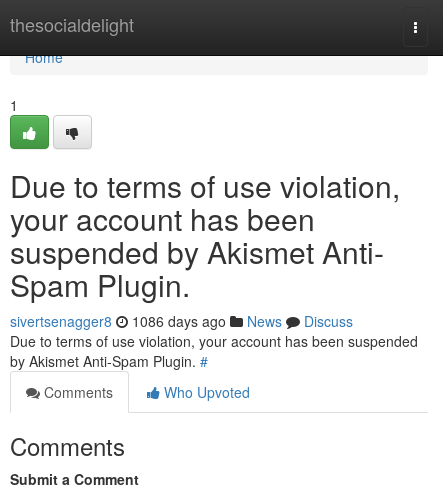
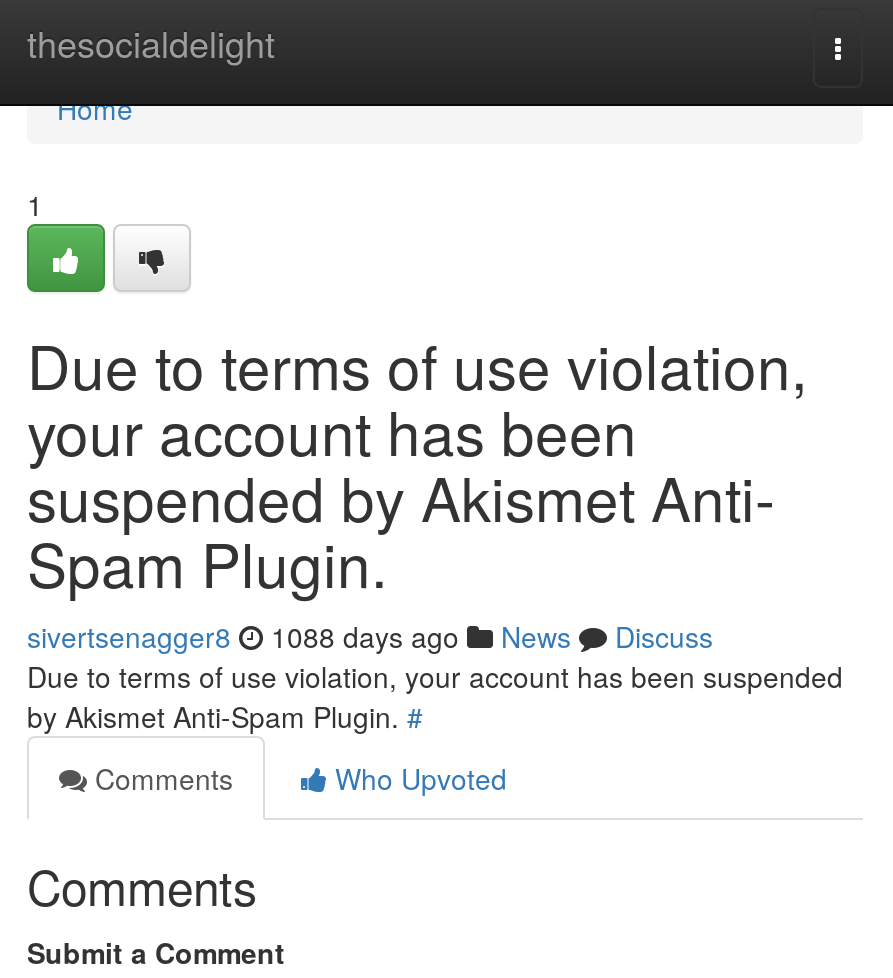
[10,311,353,331] sivertsenagger8 1086 days ago News Discuss -> [27,616,713,656] sivertsenagger8 1088 days ago News Discuss

